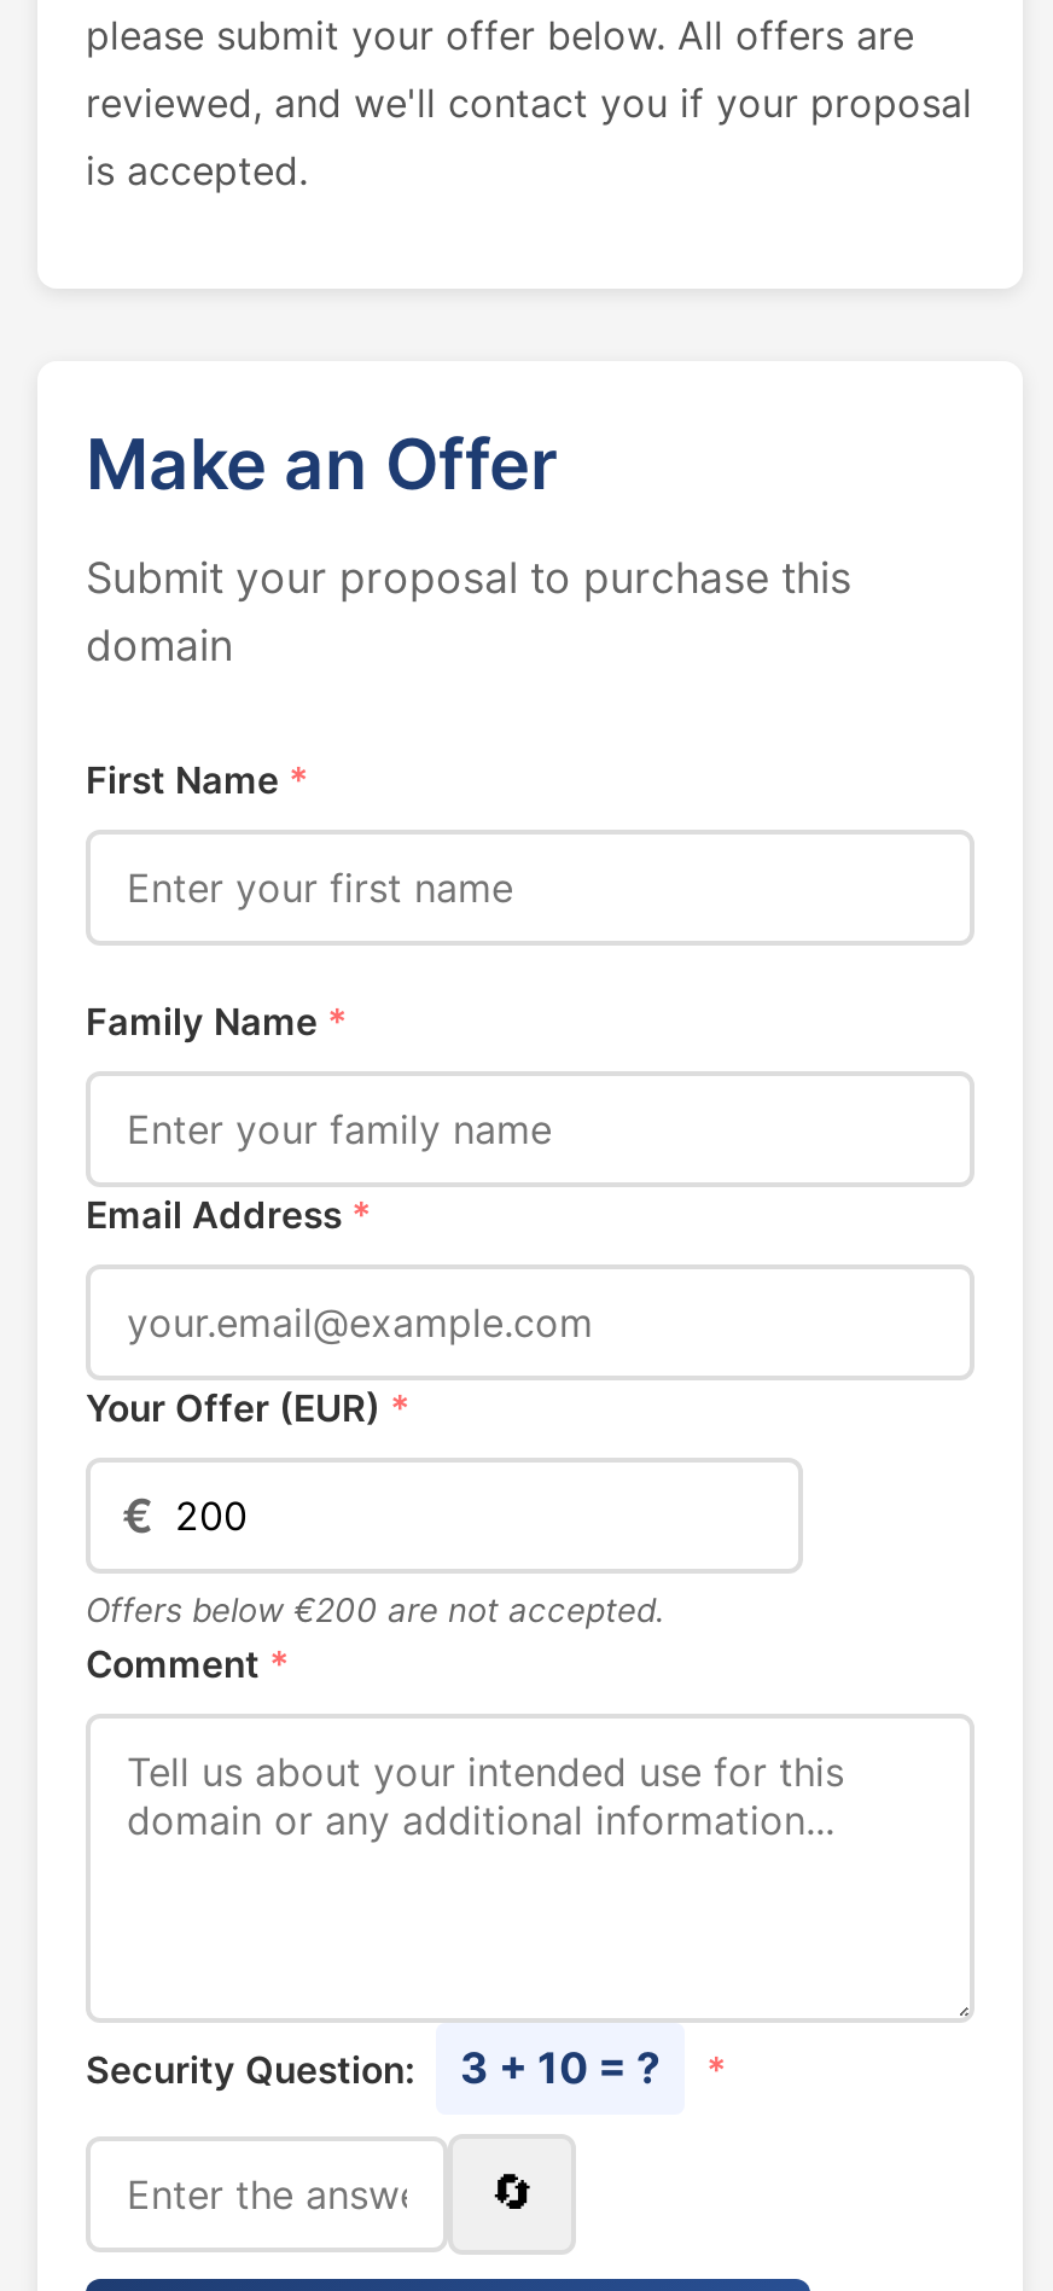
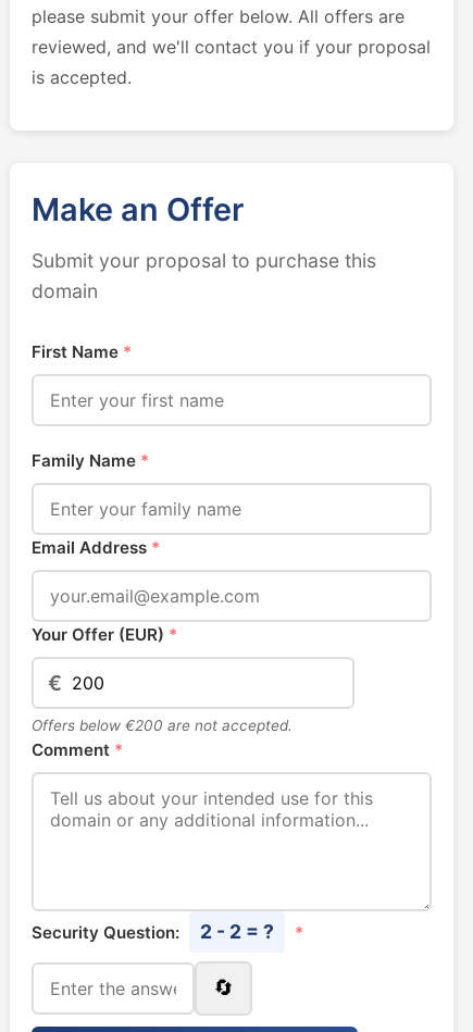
[460,2042,661,2093] 3 + 10 = ? -> [200,920,274,943] 2 - 2 = ?

